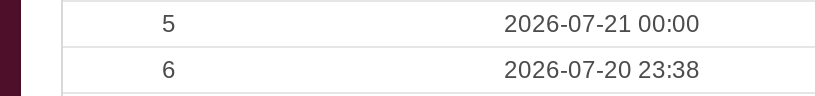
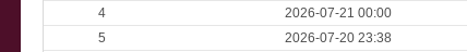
[162,10,176,38] 5 -> [98,5,105,21] 4
[162,56,176,84] 6 -> [98,30,105,45] 5

